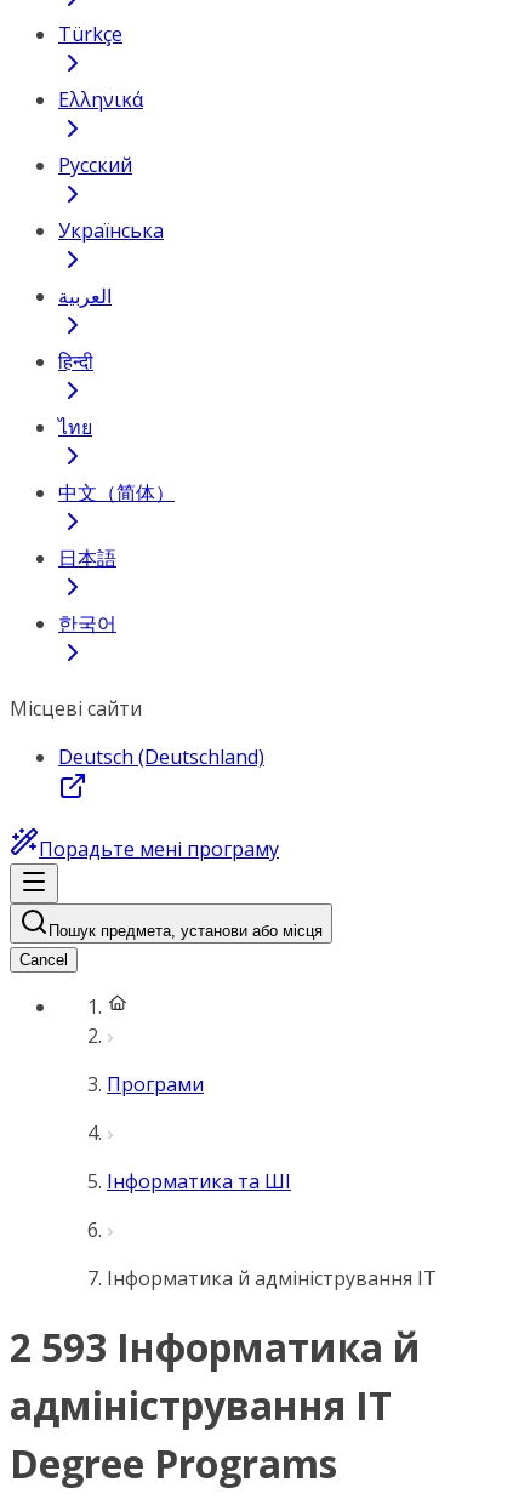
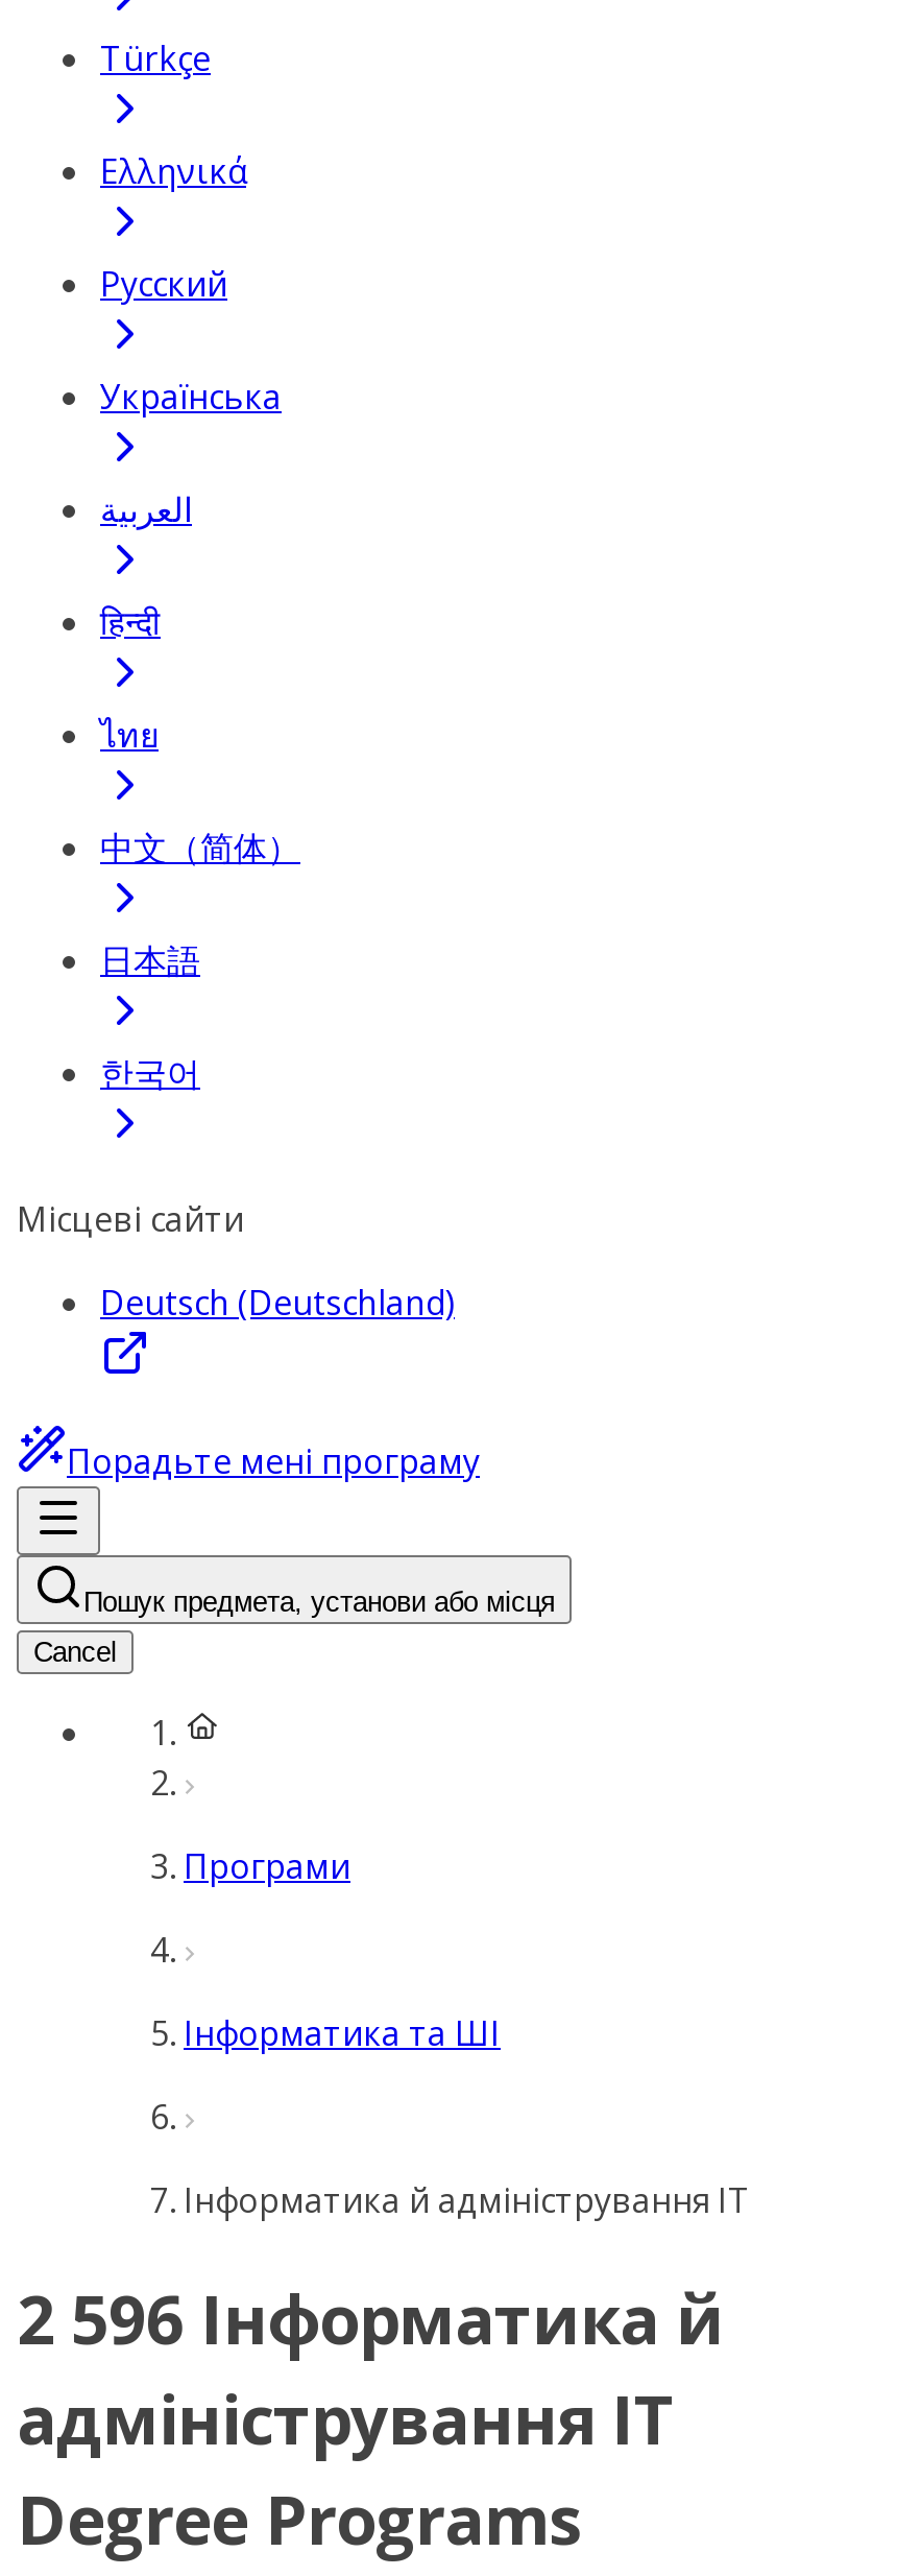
[10,1321,421,1373] 2 593 Інформатика й -> [17,2274,724,2364] 2 596 Інформатика й

